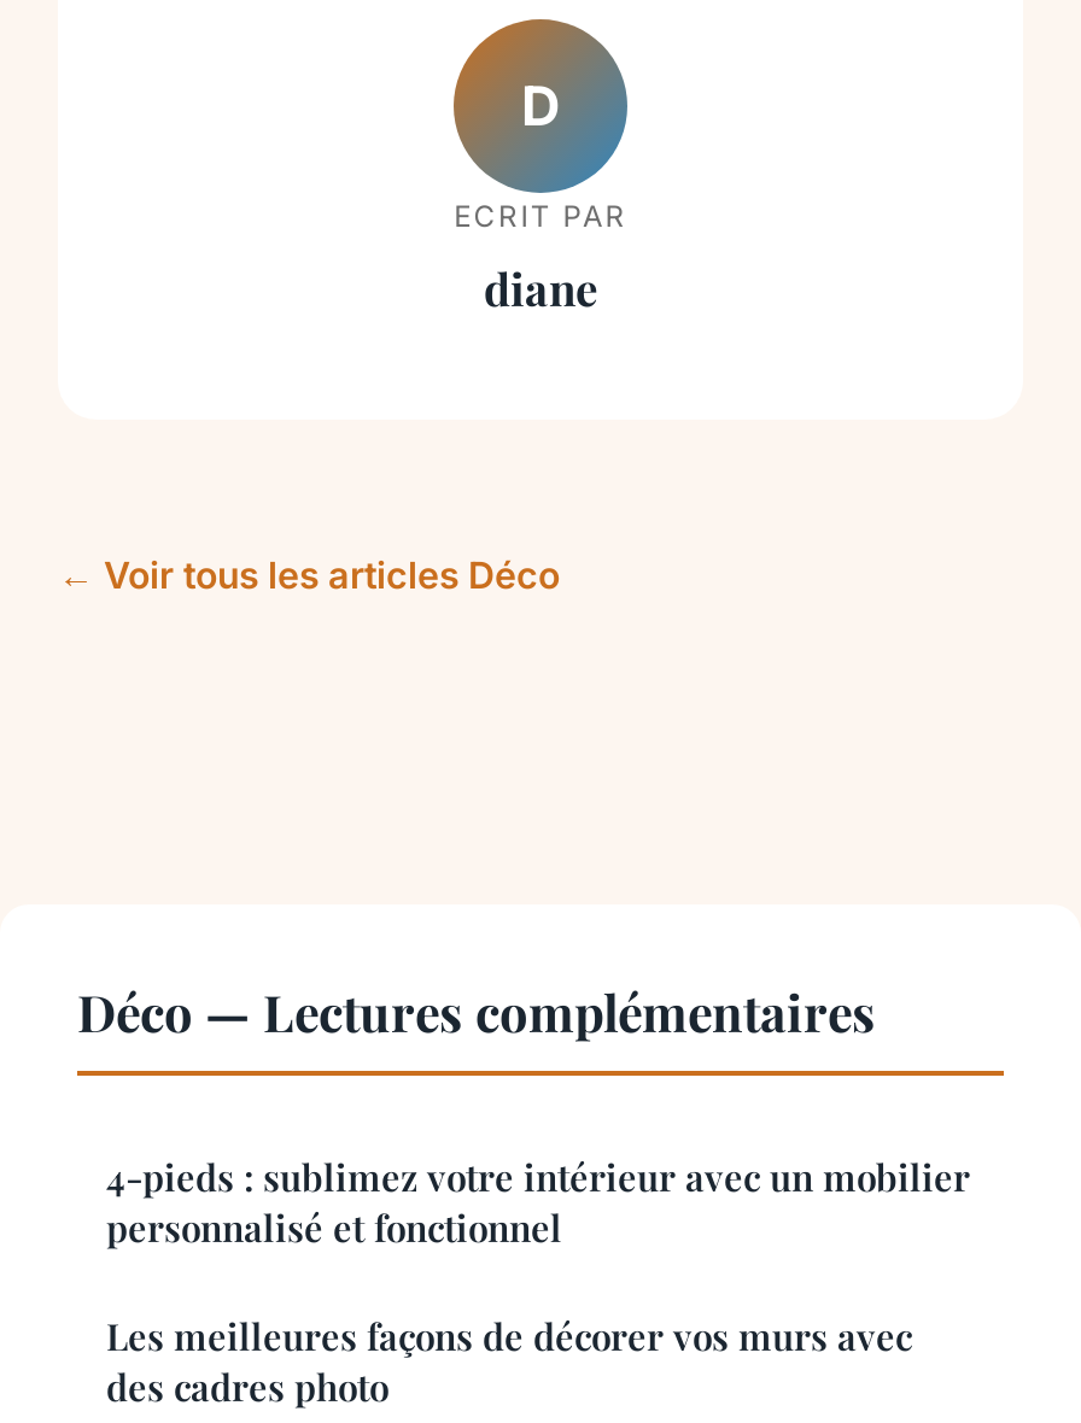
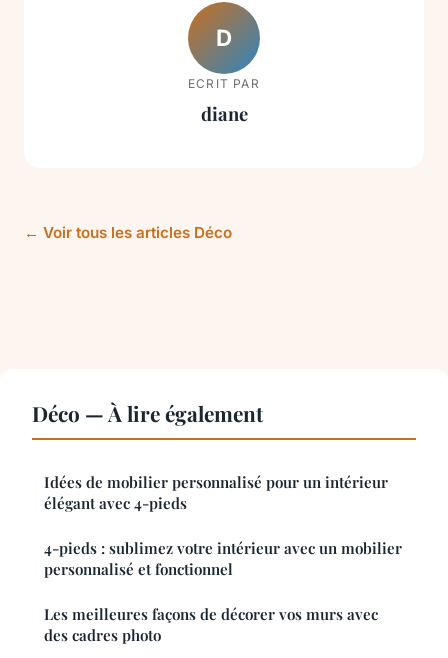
[77,976,876,1043] Déco — Lectures complémentaires -> [32,398,388,512] Déco — À lire également | Idées de mobilier personnalisé pour un intérieur | élégant avec 4-pieds

